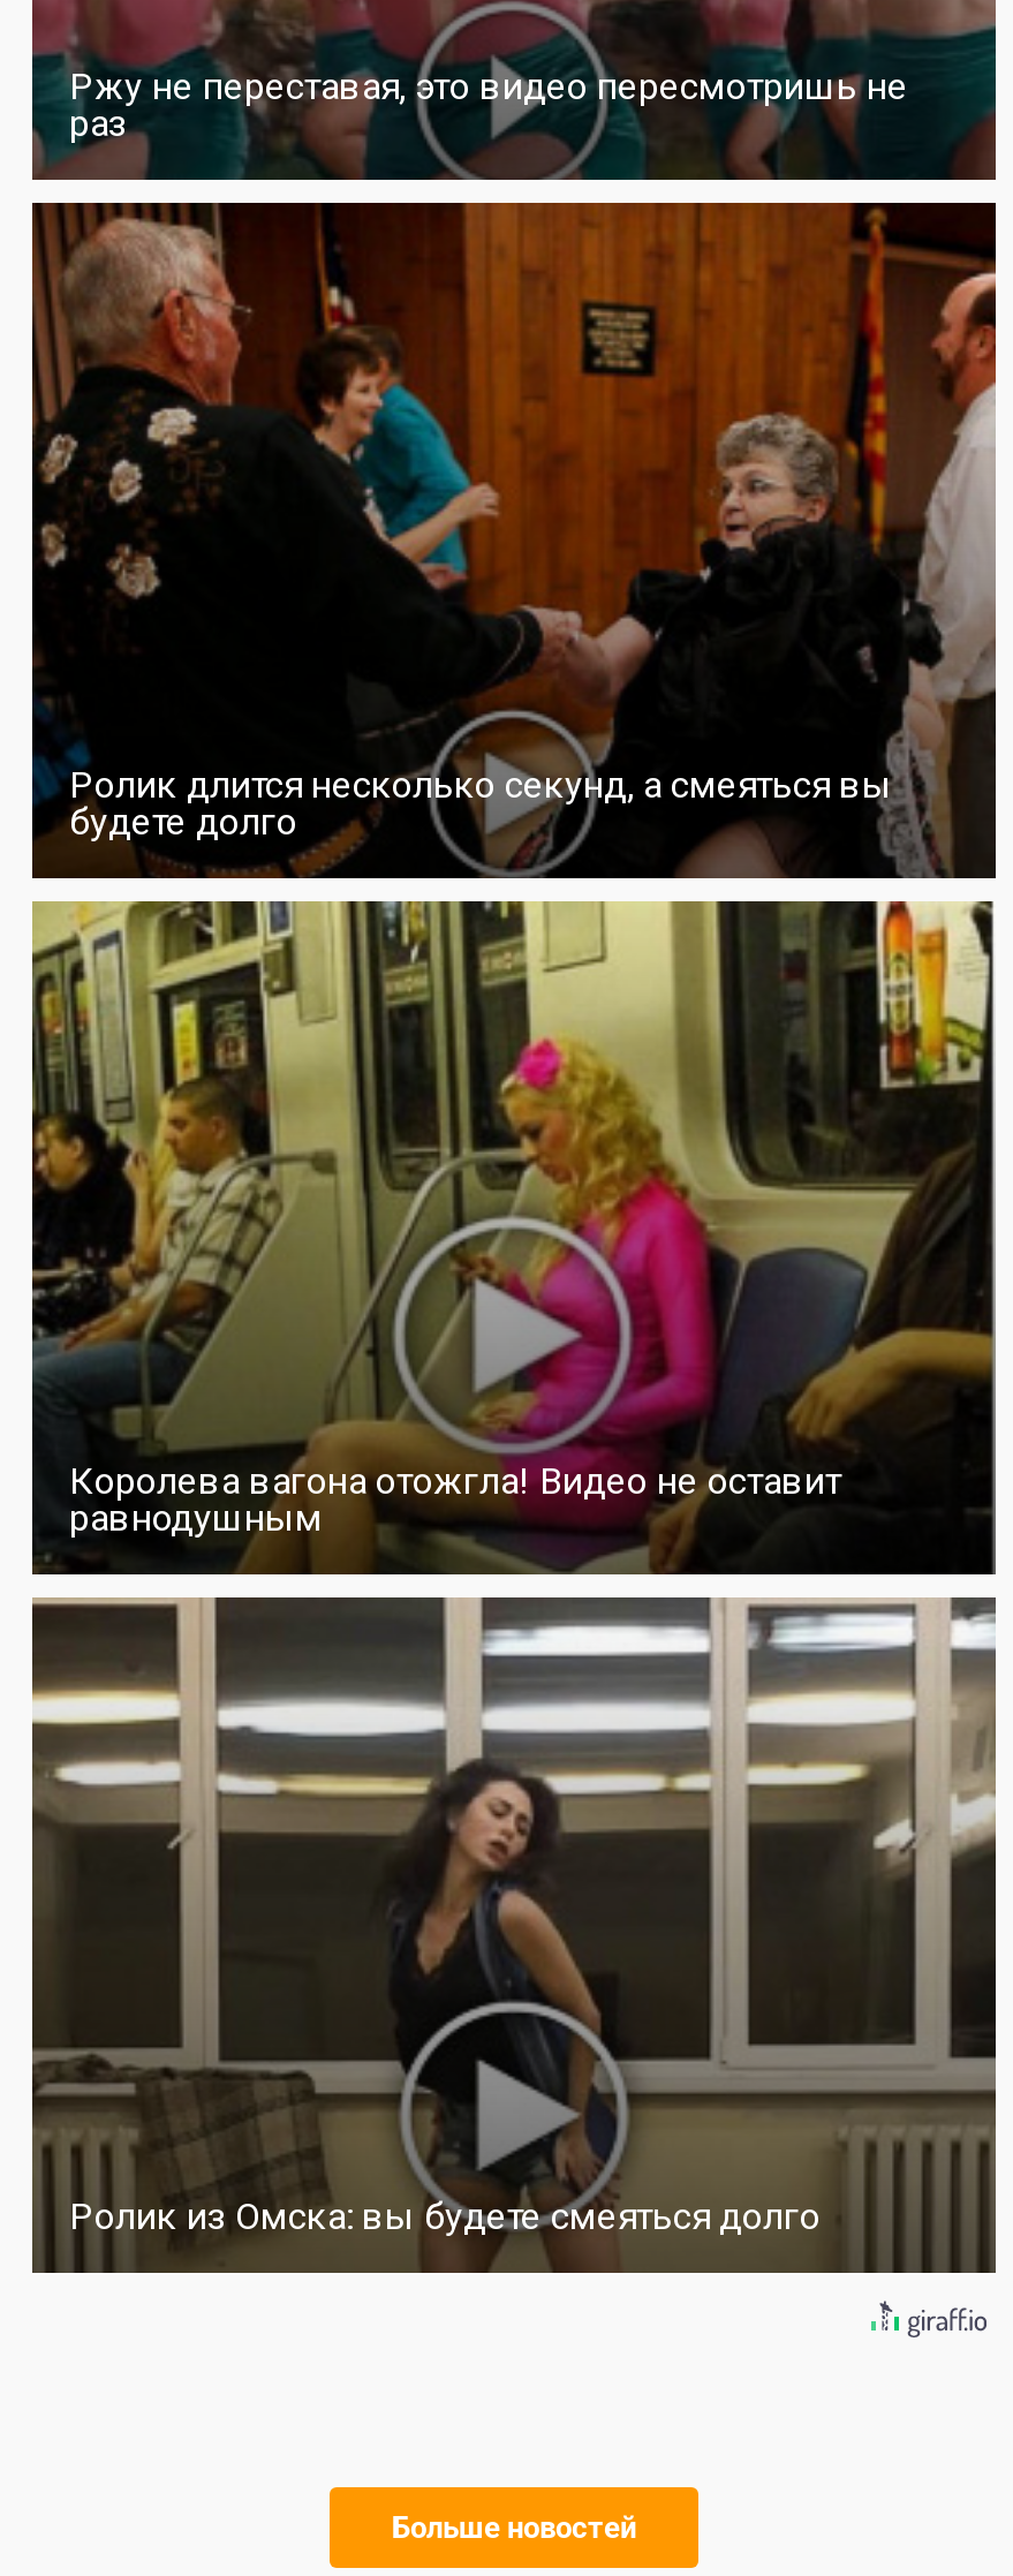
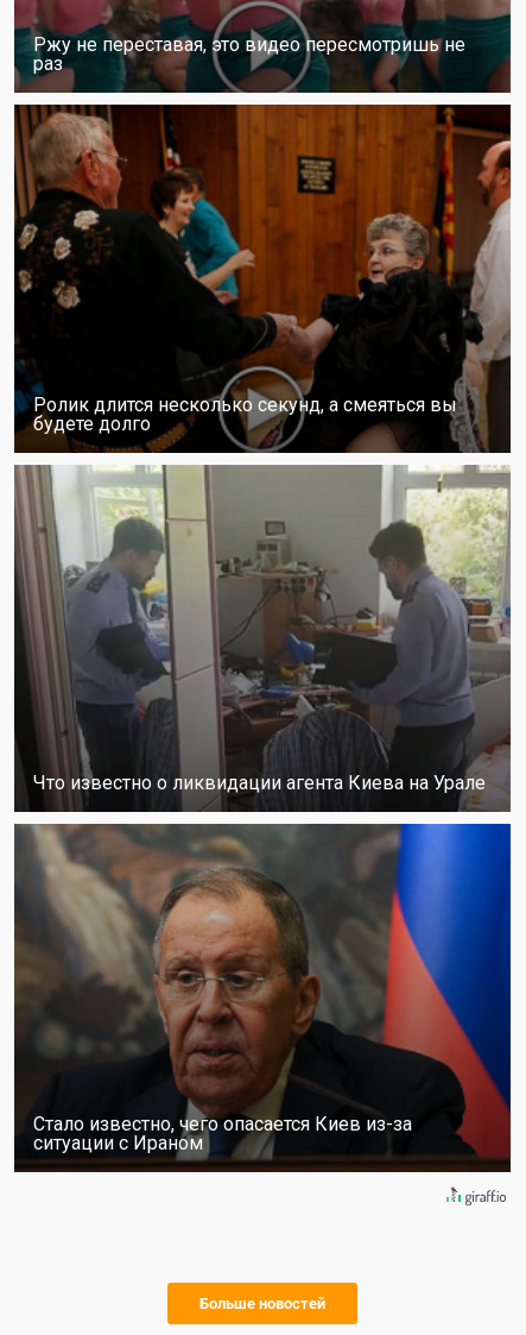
[32,899,996,1574] [image] | Королева вагона отожгла! Видео не оставит | равнодушным -> [14,465,512,812] [image] | Что известно о ликвидации агента Киева на Урале
[30,1595,998,2273] [image] | Ролик из Омска: вы будете смеяться долго -> [13,823,512,1171] [image] | Стало известно, чего опасается Киев из-за | ситуации с Ираном

